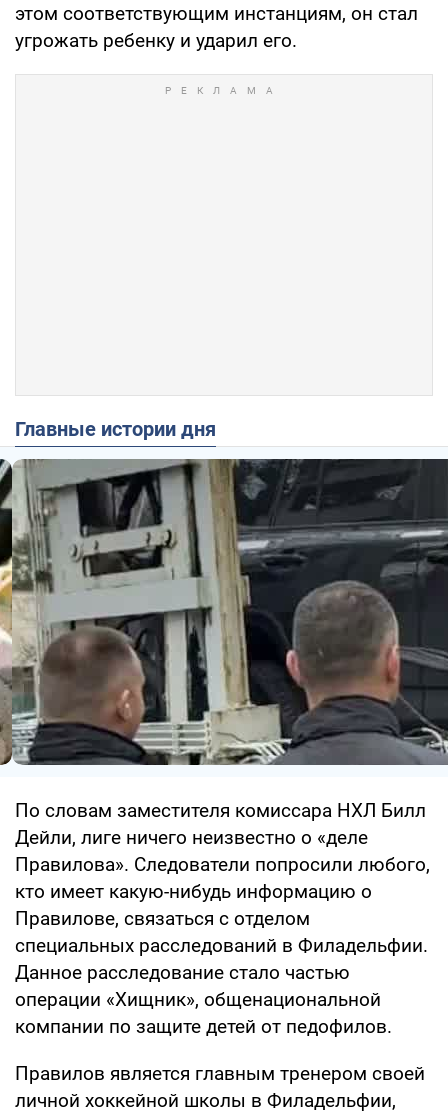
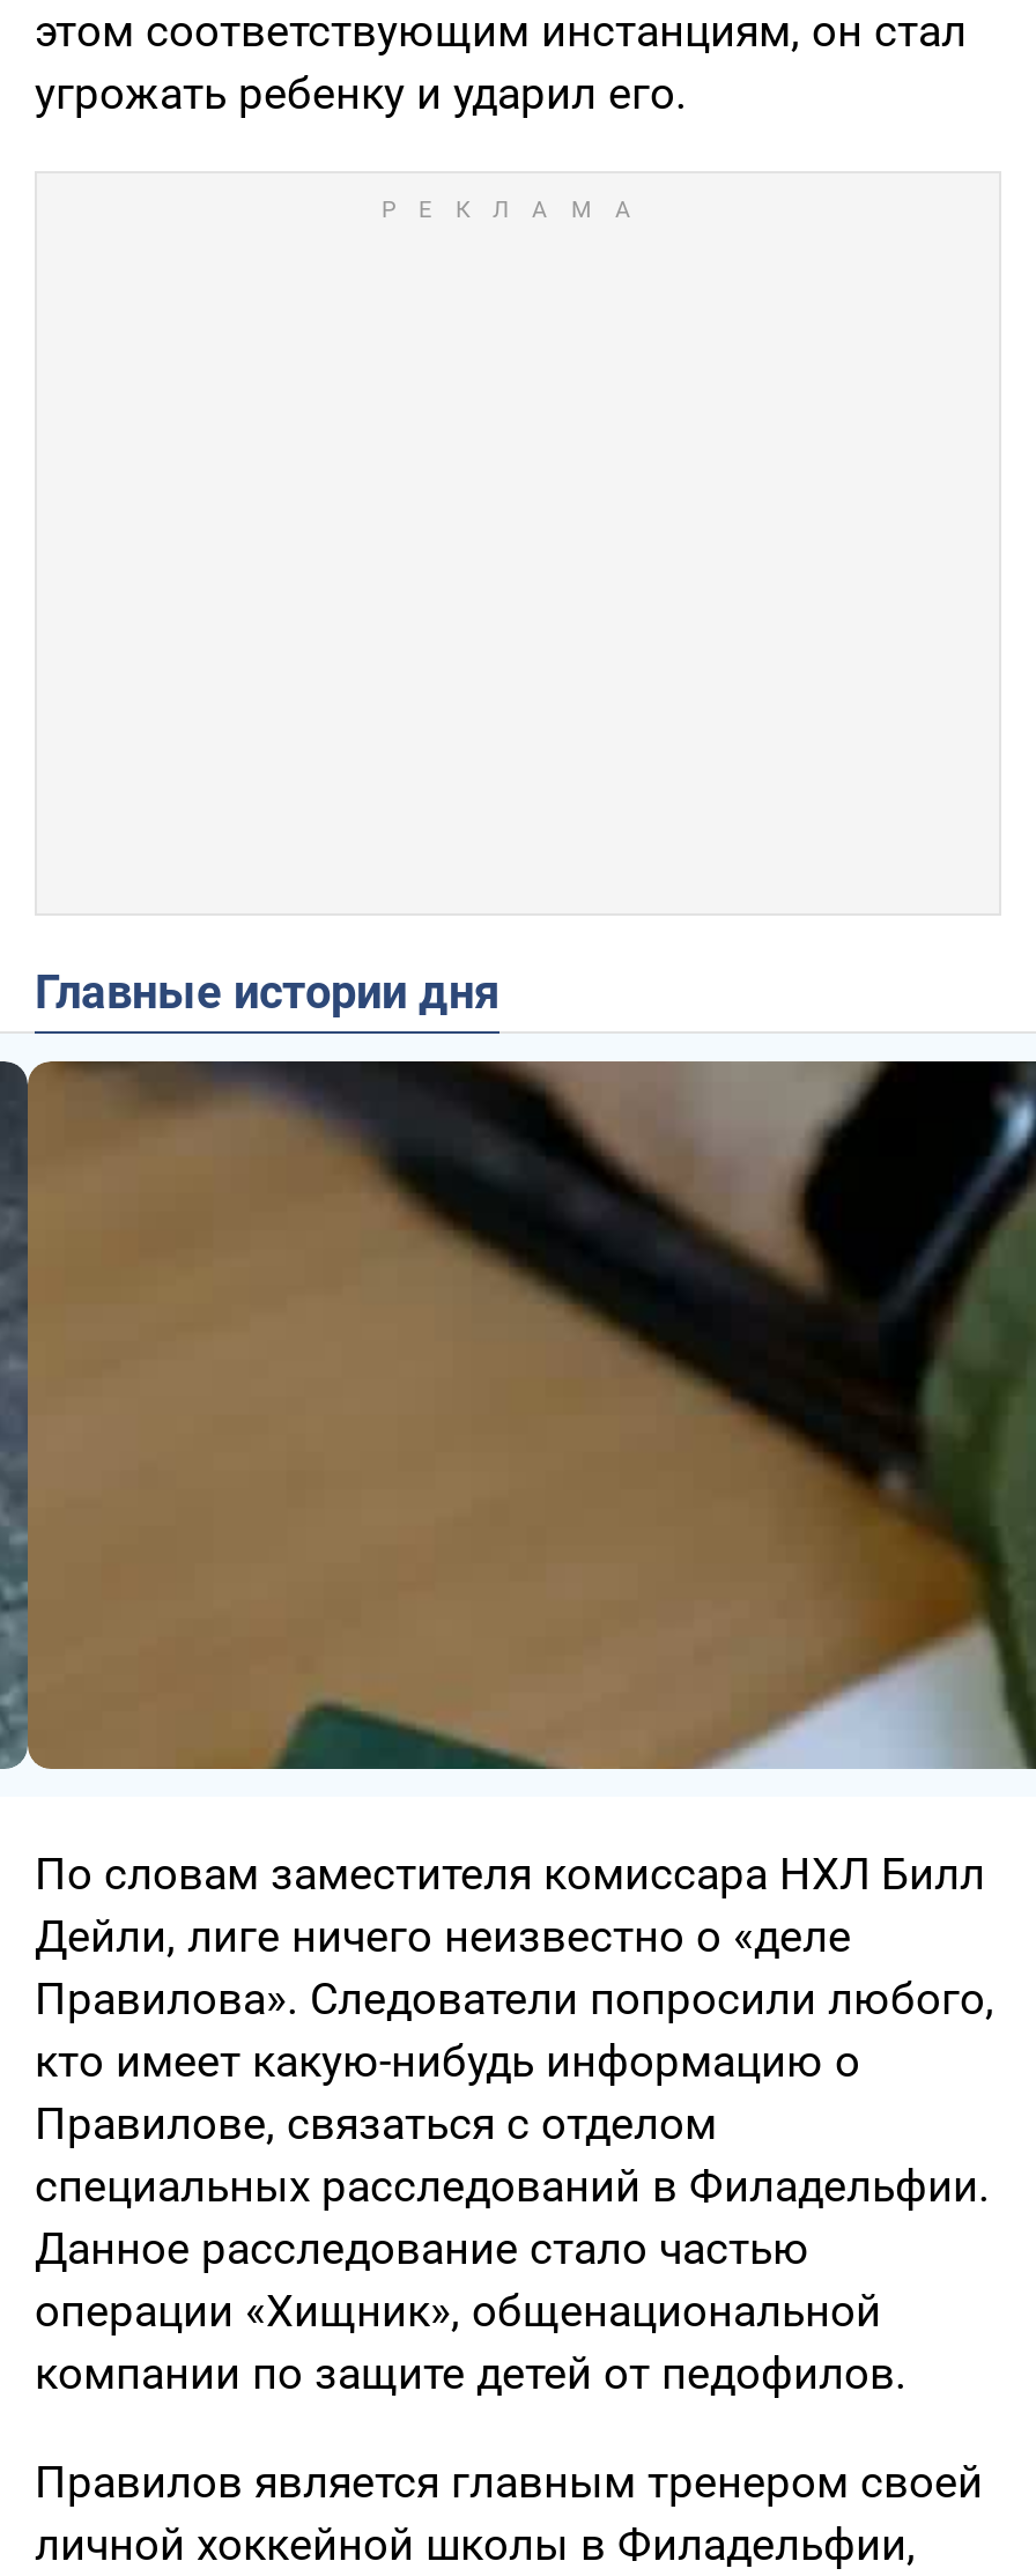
[3,458,445,765] [image] -> [7,1059,1029,1769] [image]

